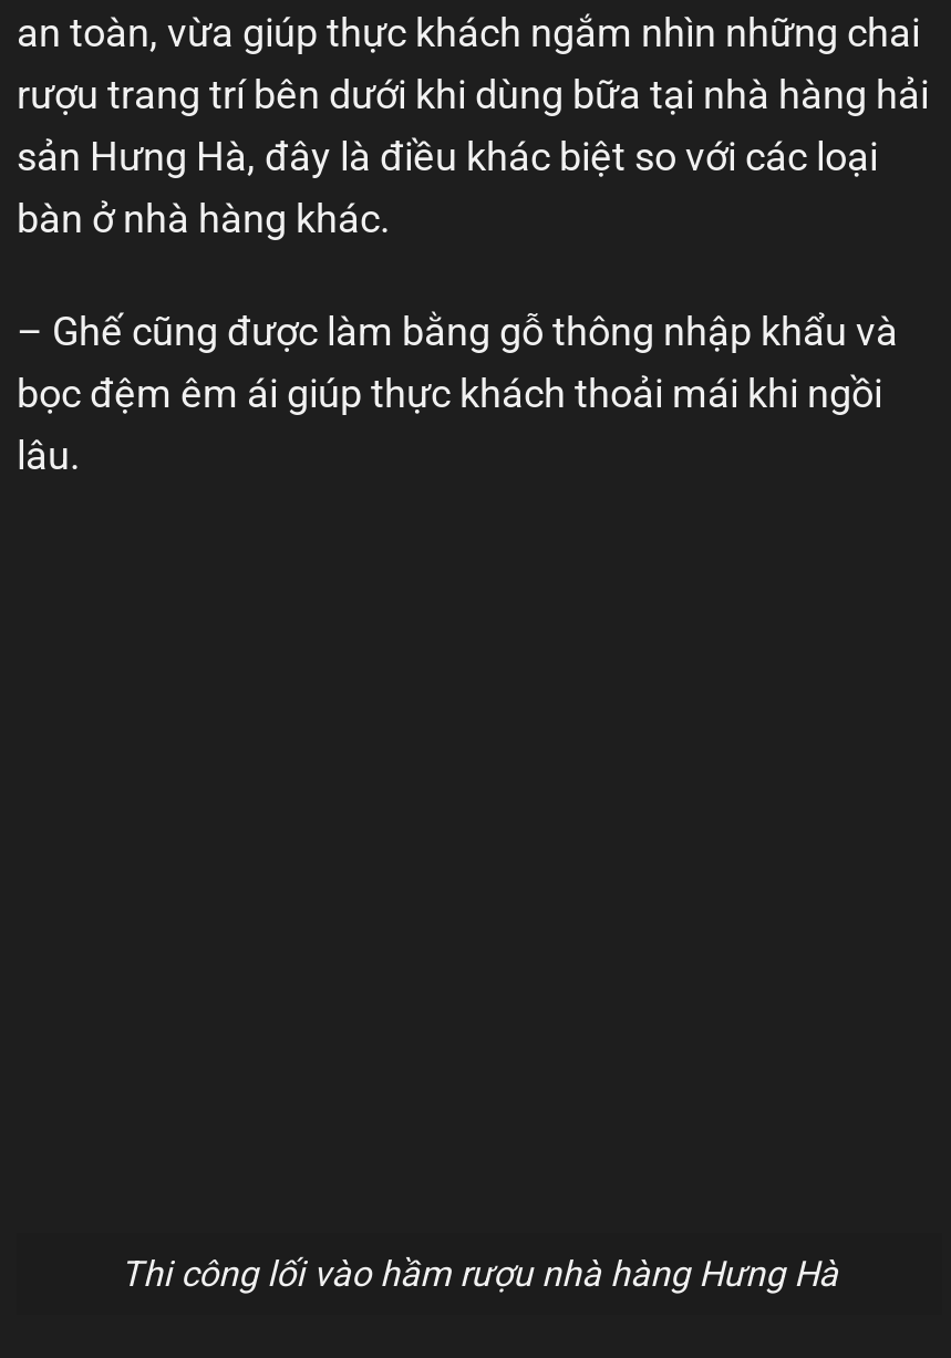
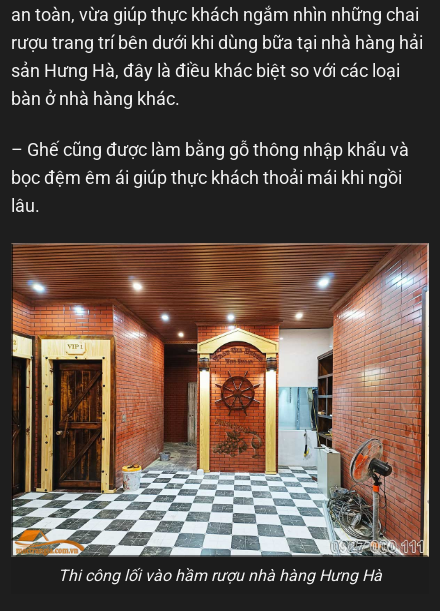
none -> [11,242,430,557] [image]

